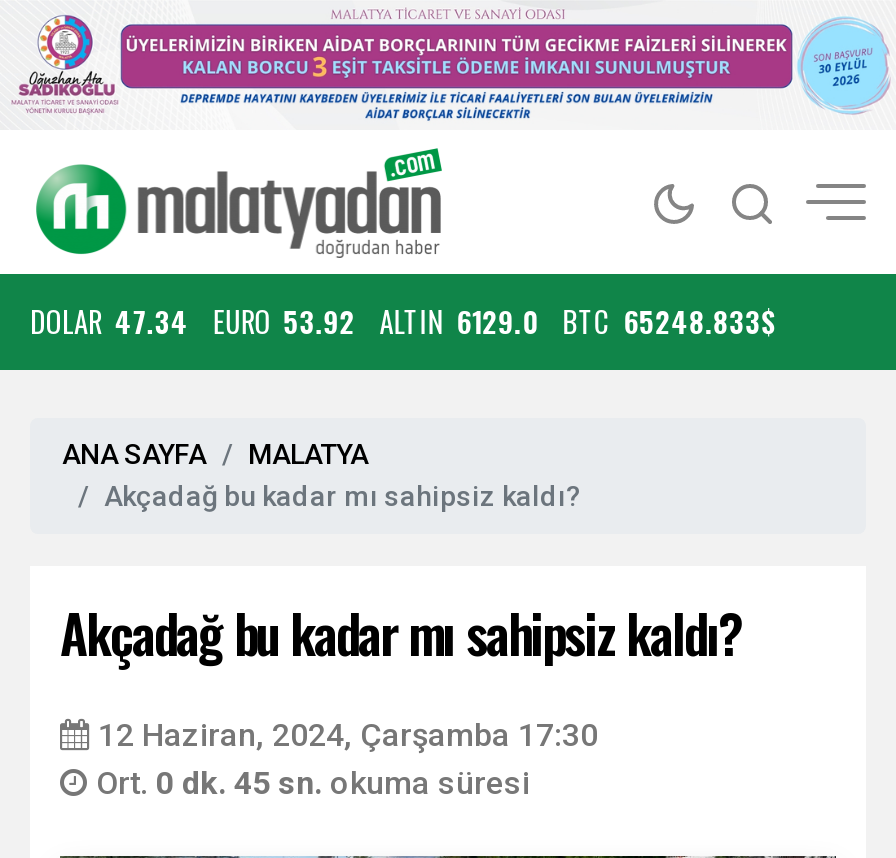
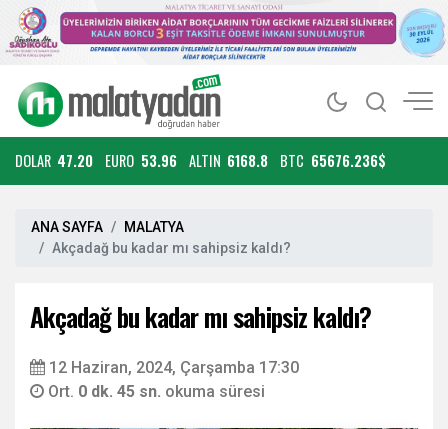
[30,300,777,342] DOLAR 47.34 EURO 53.92 ALTIN 6129.0 BTC 65248.833$ -> [15,150,386,171] DOLAR 47.20 EURO 53.96 ALTIN 6168.8 BTC 65676.236$

